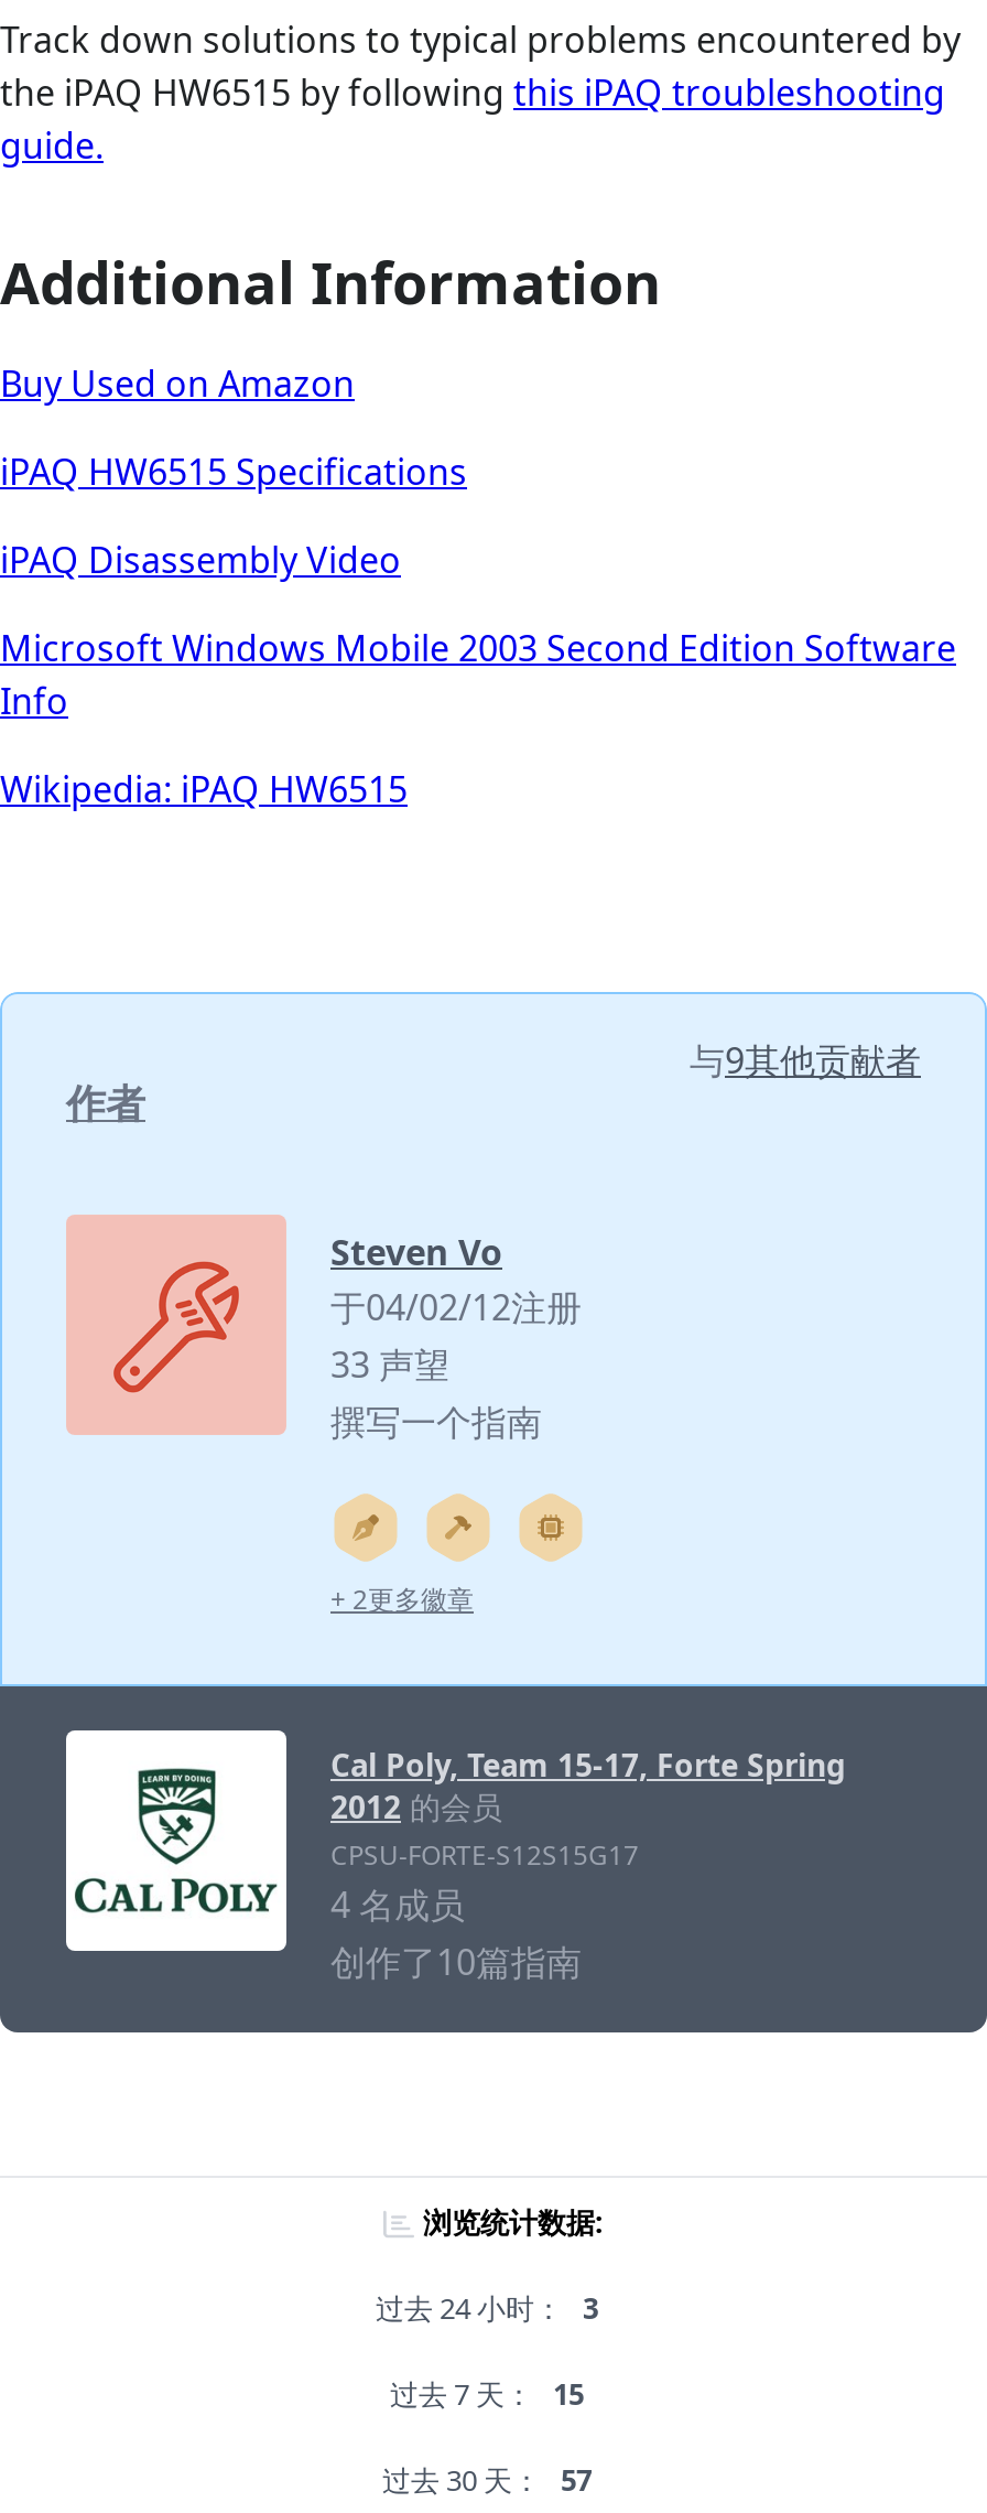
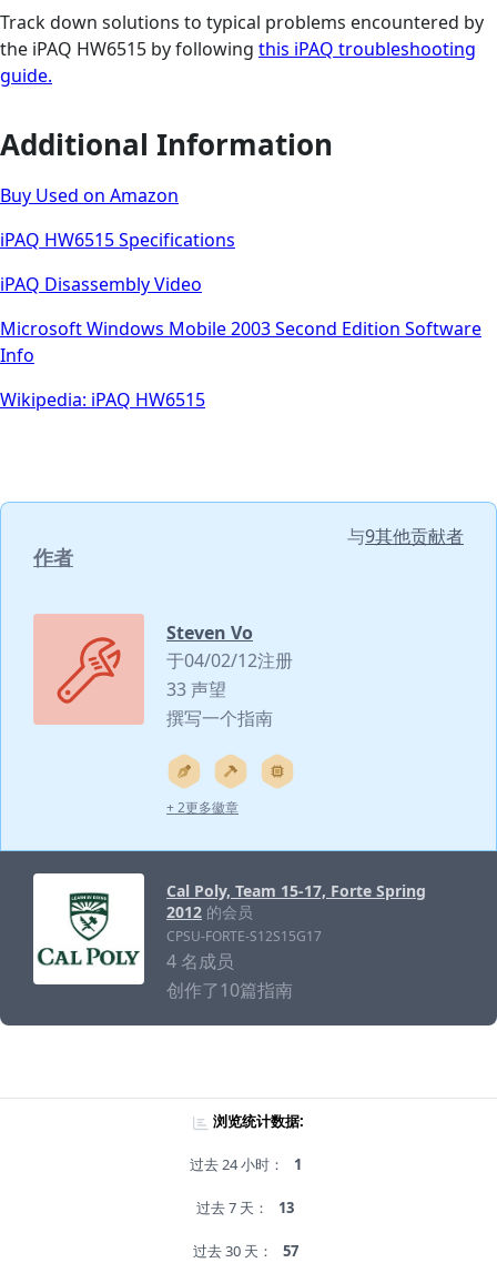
[376,2289,598,2329] 过去 24 小时： 3 -> [189,1155,301,1175] 过去 24 小时： 1
[390,2375,584,2415] 过去 7 天： 15 -> [196,1198,294,1218] 过去 7 天： 13

